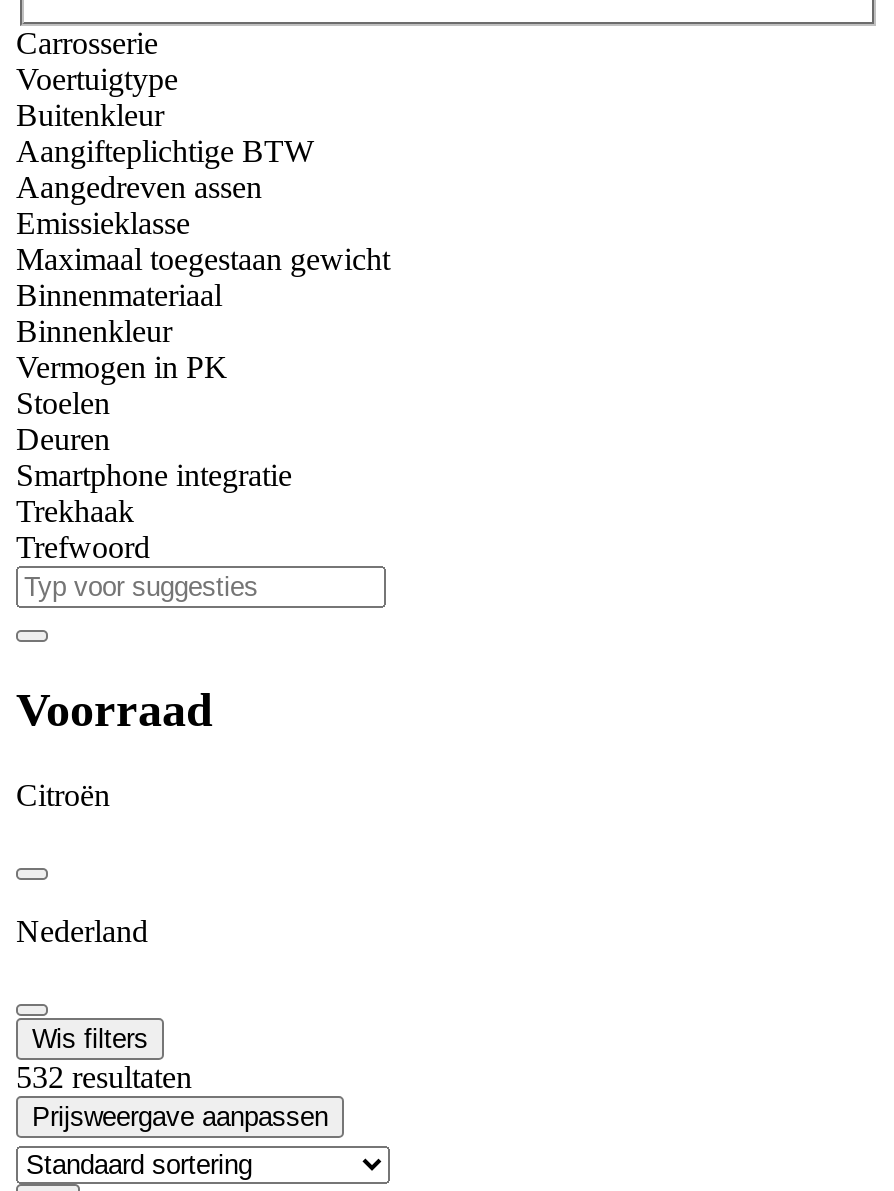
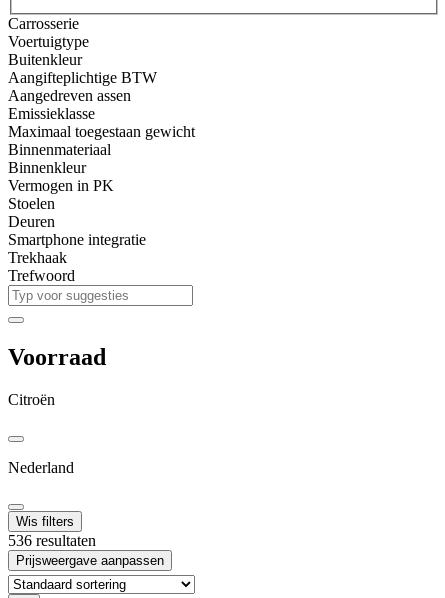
[16,1060,192,1094] 532 resultaten -> [8,532,96,549] 536 resultaten

